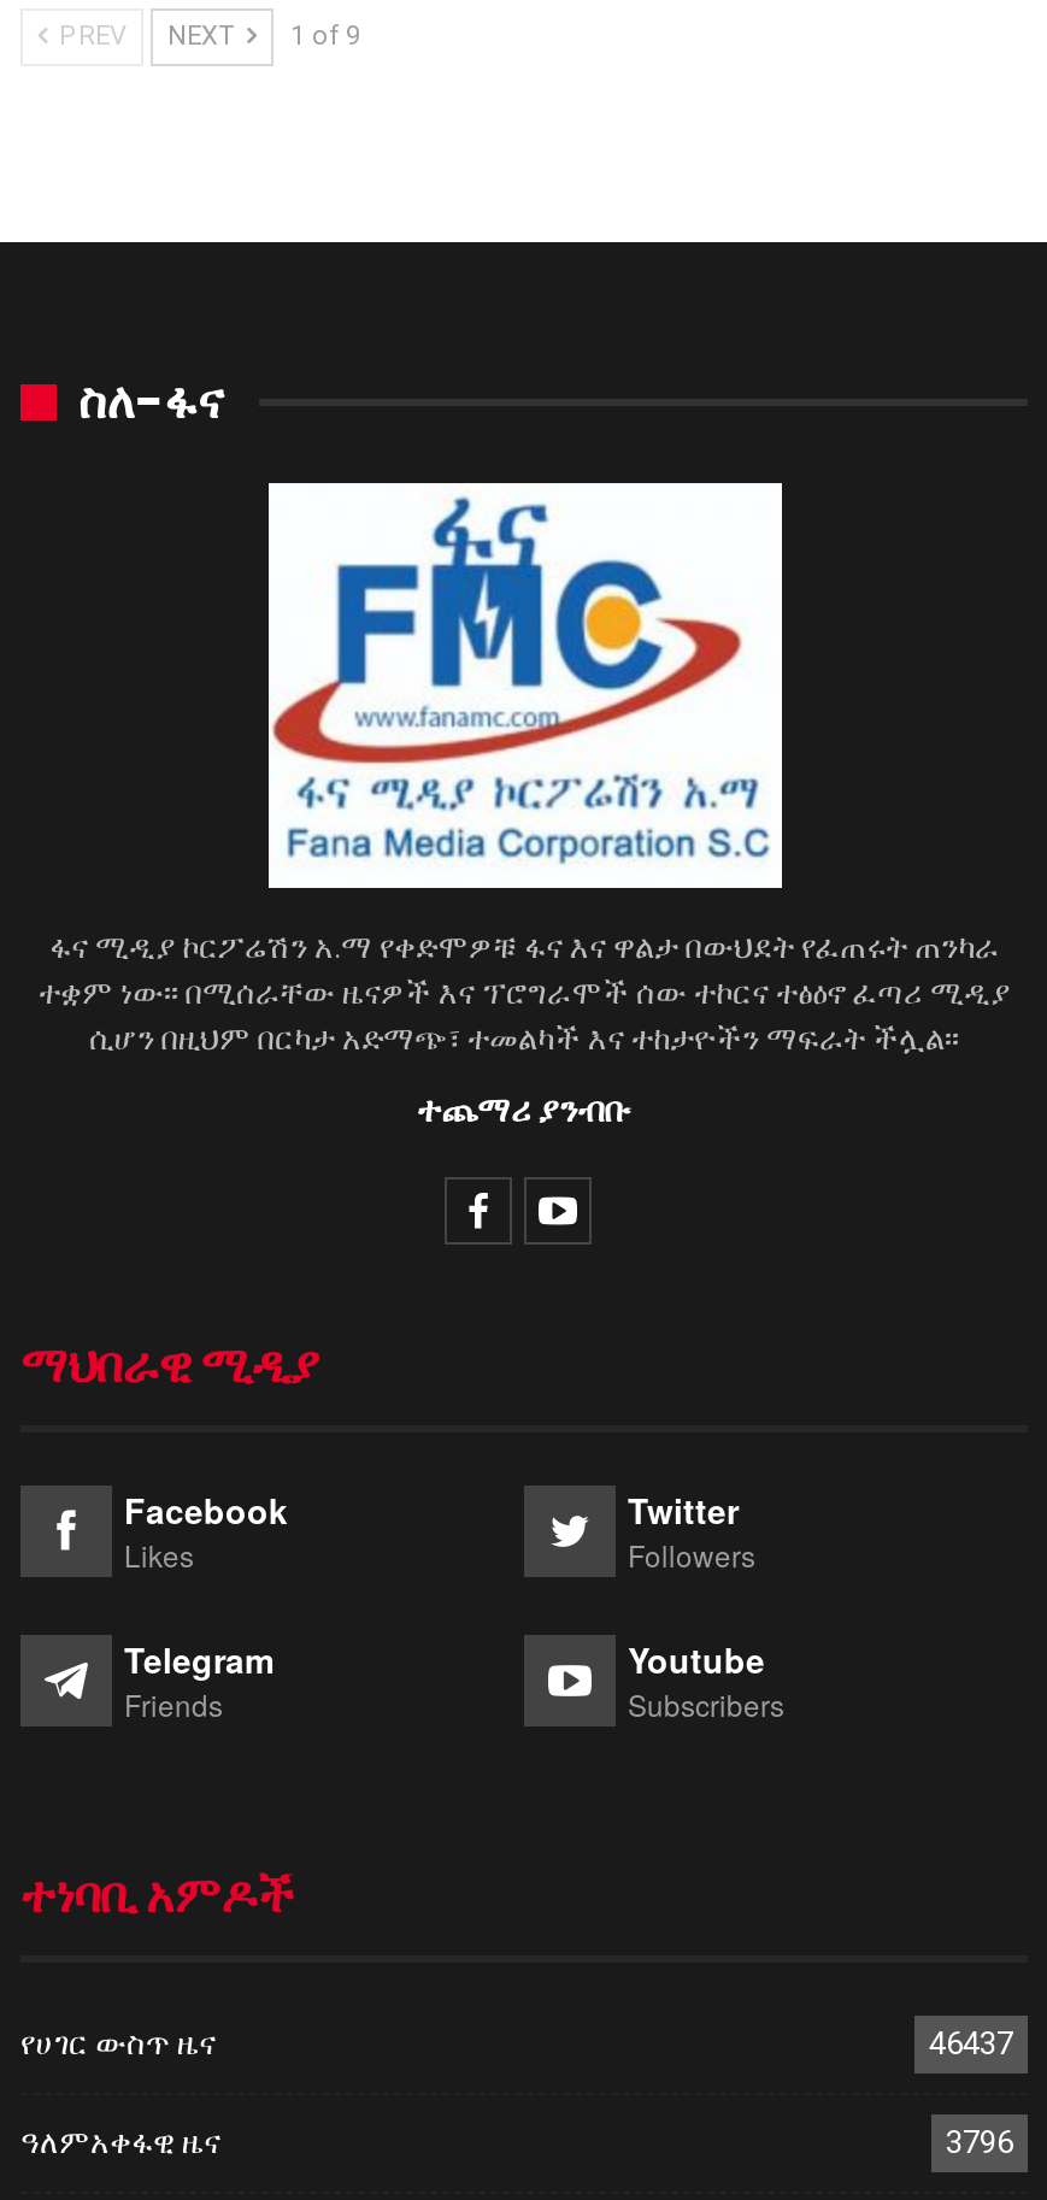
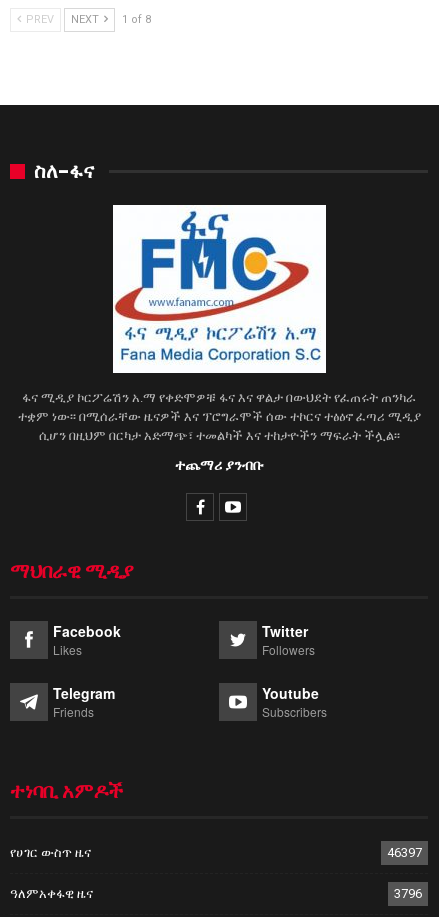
[52,20,360,51] PREV NEXT 1 of 9 -> [23,13,151,26] PREV NEXT 1 of 8
[929,2025,1013,2061] 46437 -> [387,845,422,860] 46397

